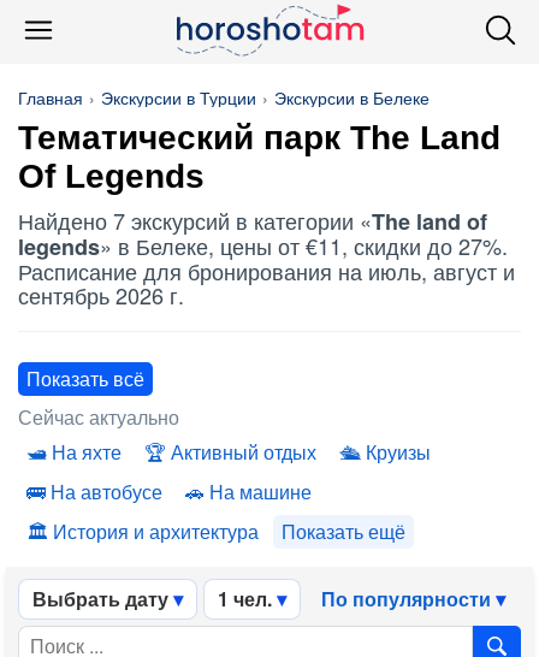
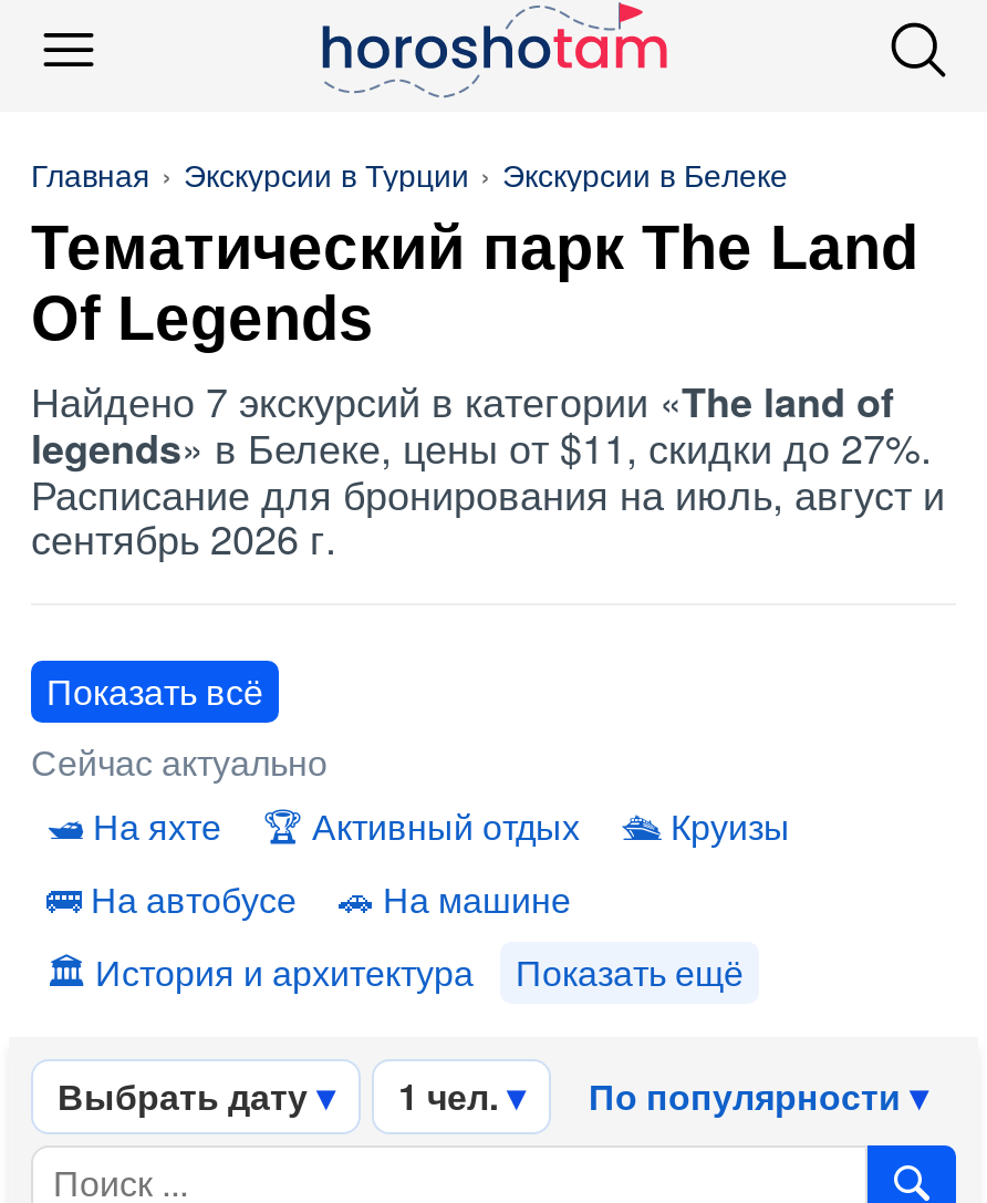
[18,230,508,262] legends» в Белеке, цены от €11, скидки до 27%. -> [31,417,932,477] legends» в Белеке, цены от $11, скидки до 27%.

